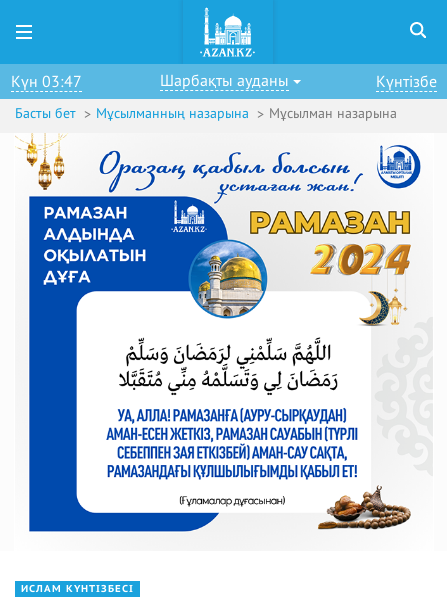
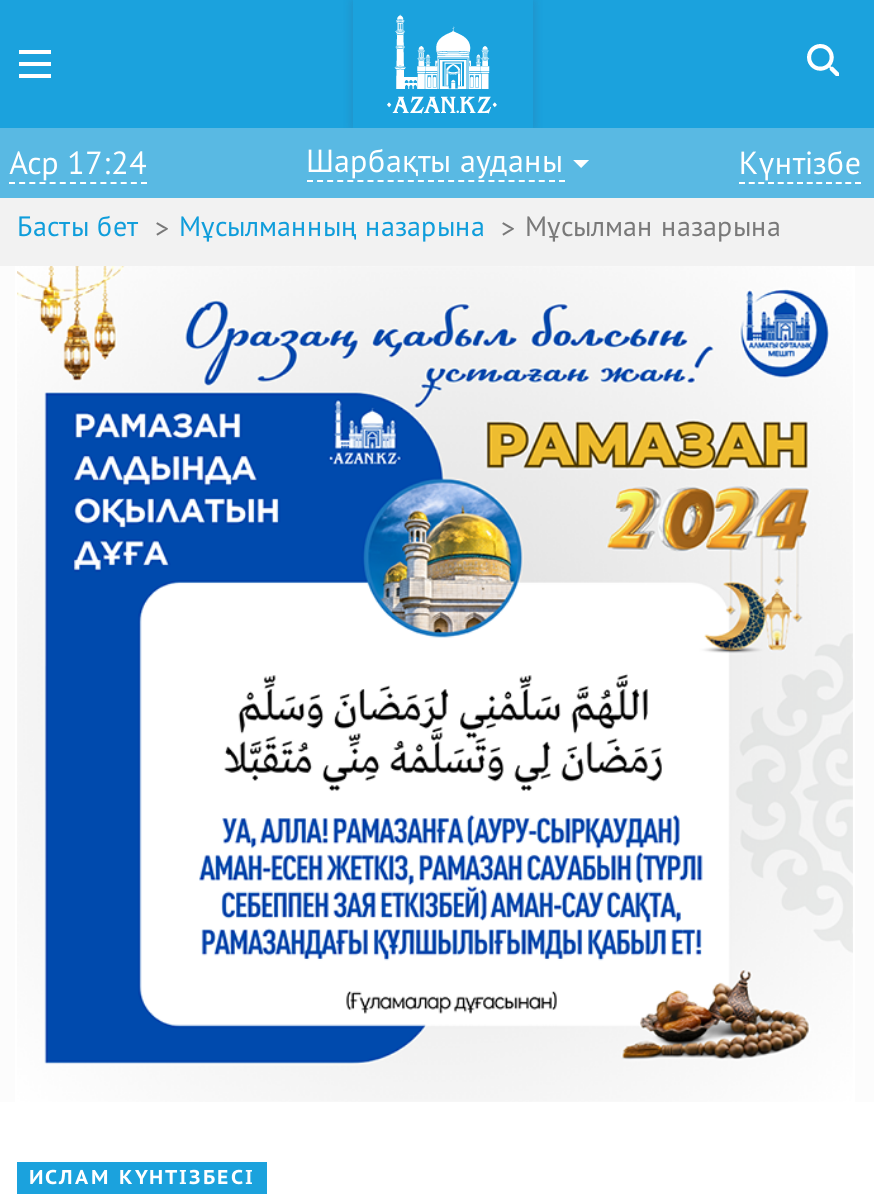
[11,73,82,91] Күн 03:47 -> [9,146,147,182] Аср 17:24

